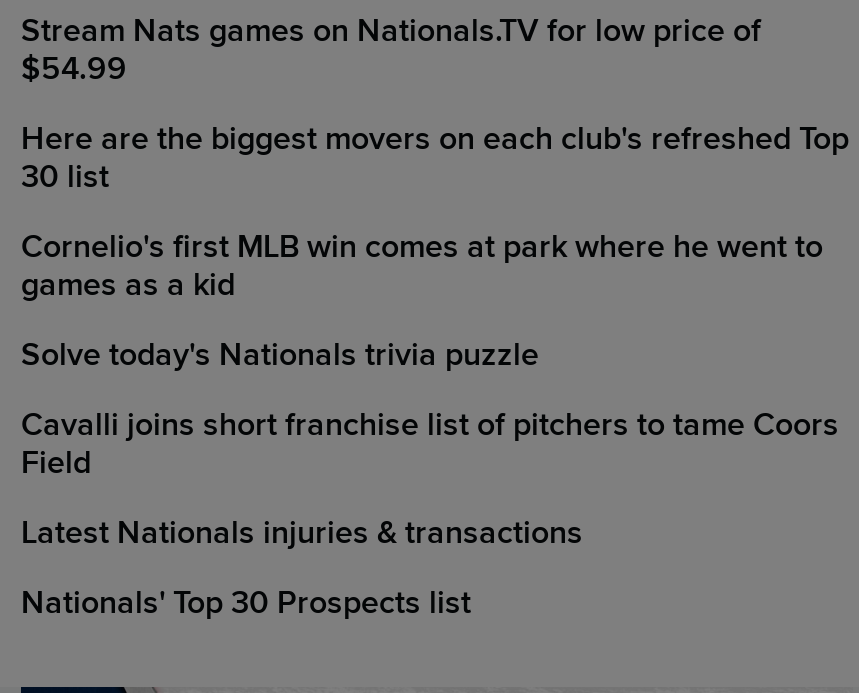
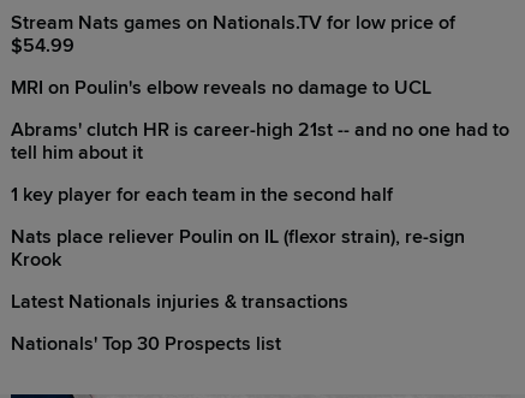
[21,120,849,198] Here are the biggest movers on each club's refreshed Top | 30 list -> [11,76,431,100] MRI on Poulin's elbow reveals no damage to UCL
[21,228,823,306] Cornelio's first MLB win comes at park where he went to | games as a kid -> [11,118,509,165] Abrams' clutch HR is career-high 21st -- and no one had to | tell him about it
[21,336,539,376] Solve today's Nationals trivia puzzle -> [11,183,393,207] 1 key player for each team in the second half
[21,406,839,484] Cavalli joins short franchise list of pitchers to tame Coors | Field -> [11,225,465,272] Nats place reliever Poulin on IL (flexor strain), re-sign | Krook

